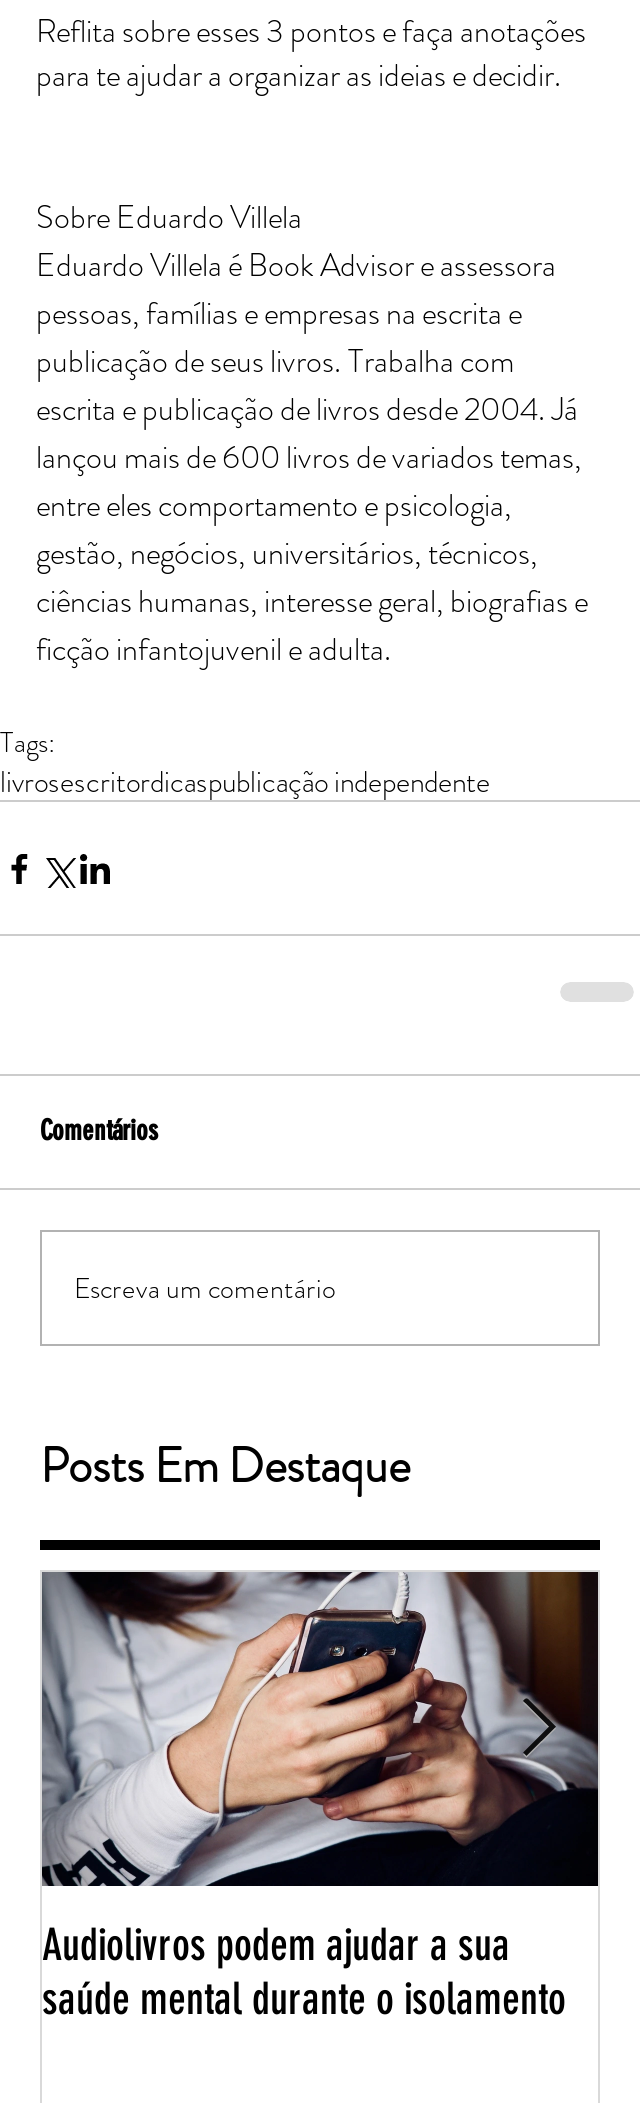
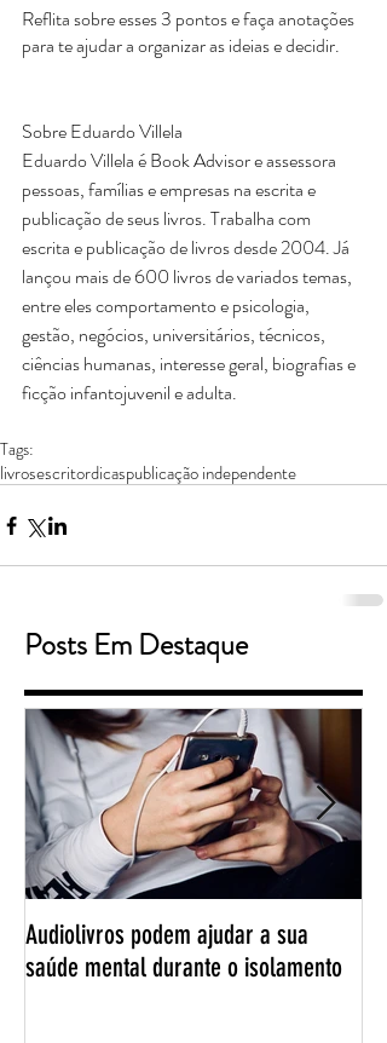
[40,1115,158,1149] Comentários -> none
[74,1268,336,1308] Escreva um comentário -> none

